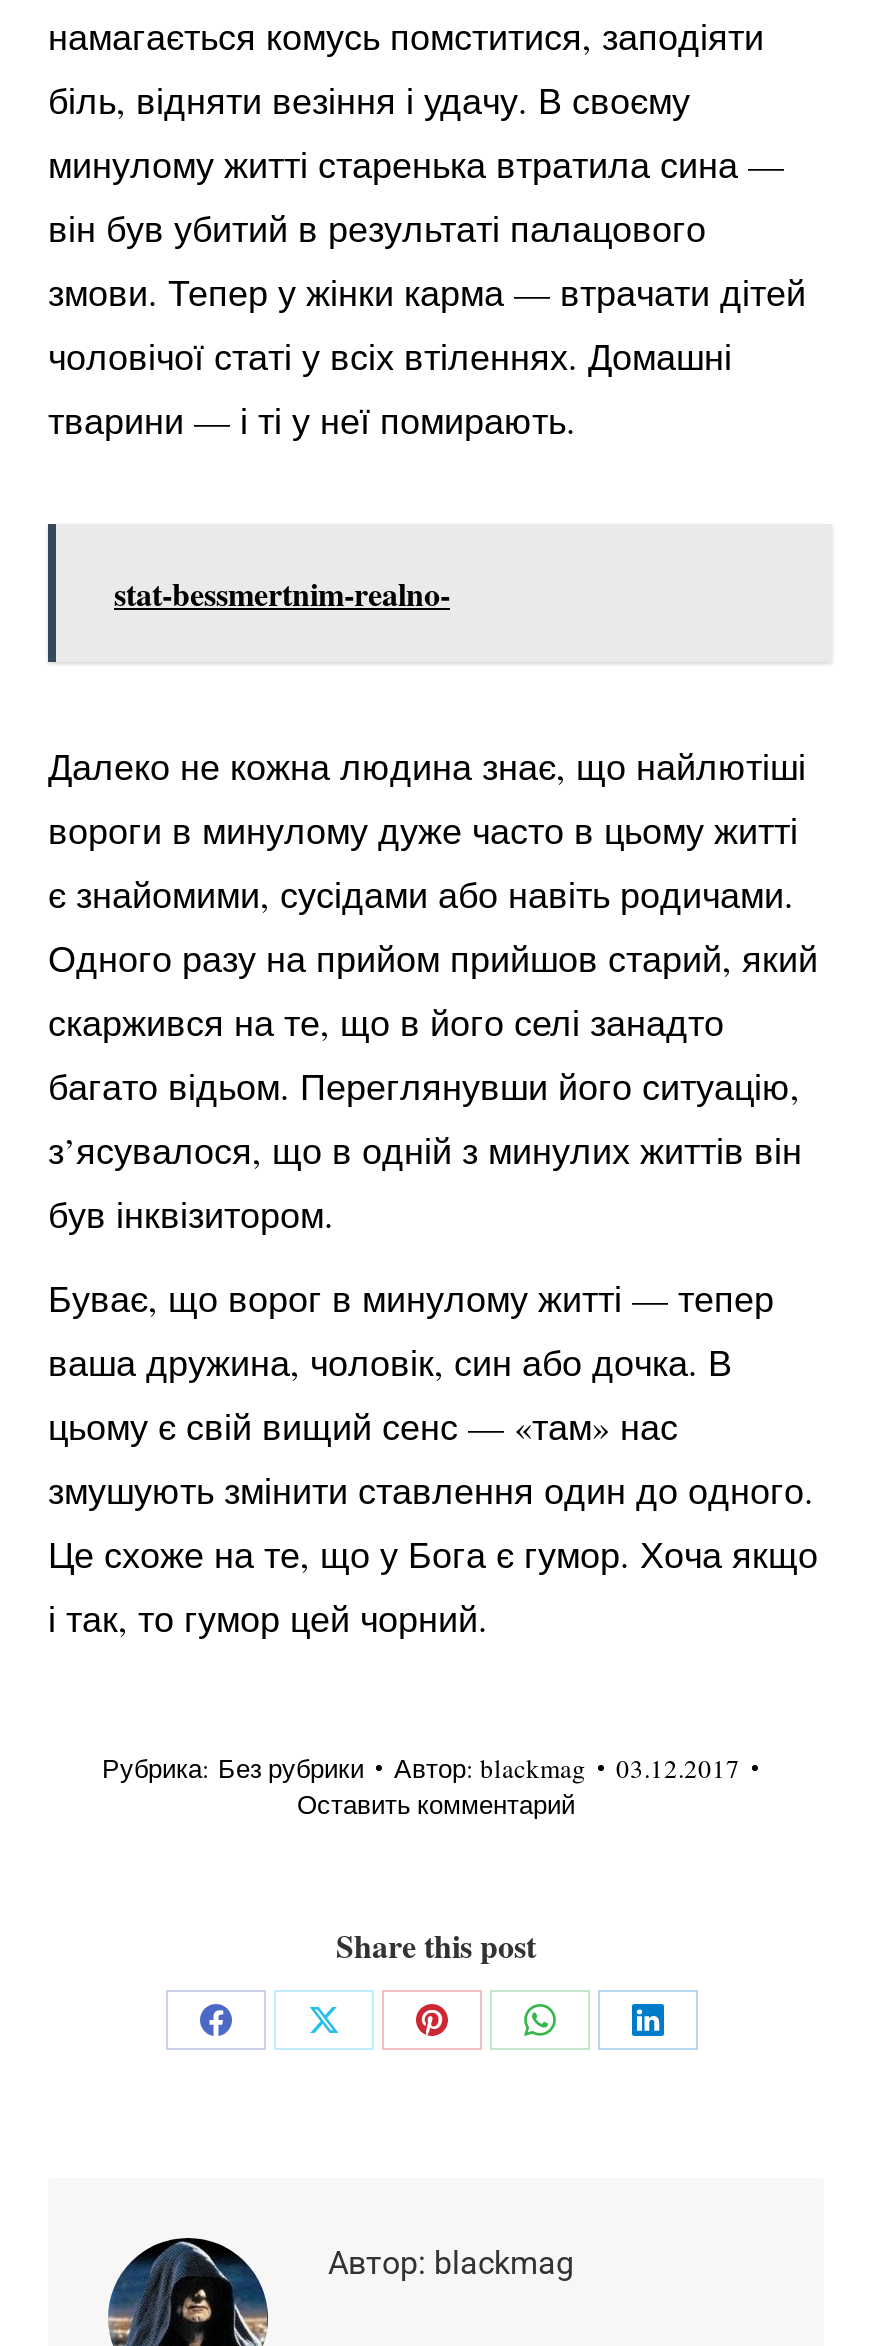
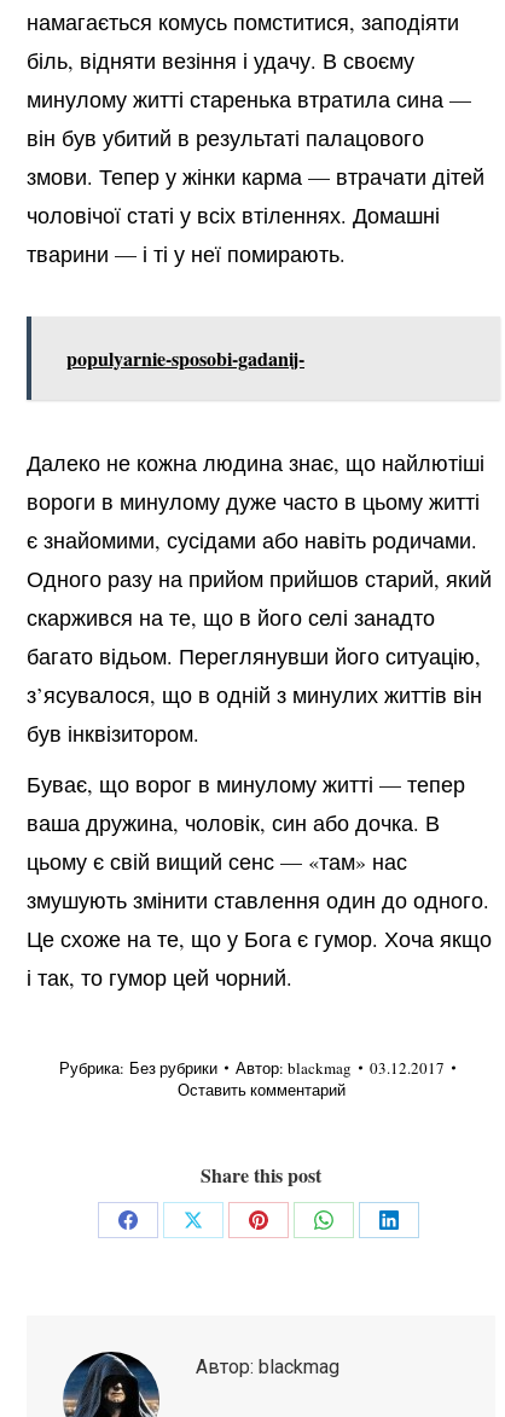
[114,570,450,616] stat-bessmertnim-realno- -> [66,344,304,372] populyarnie-sposobi-gadanij-

